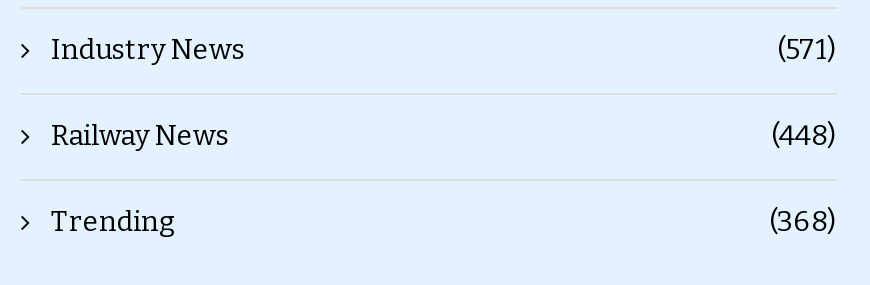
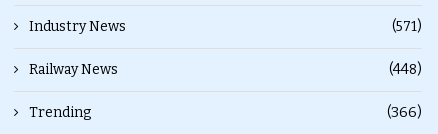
[769,204,837,238] (368) -> [387,104,422,121] (366)

